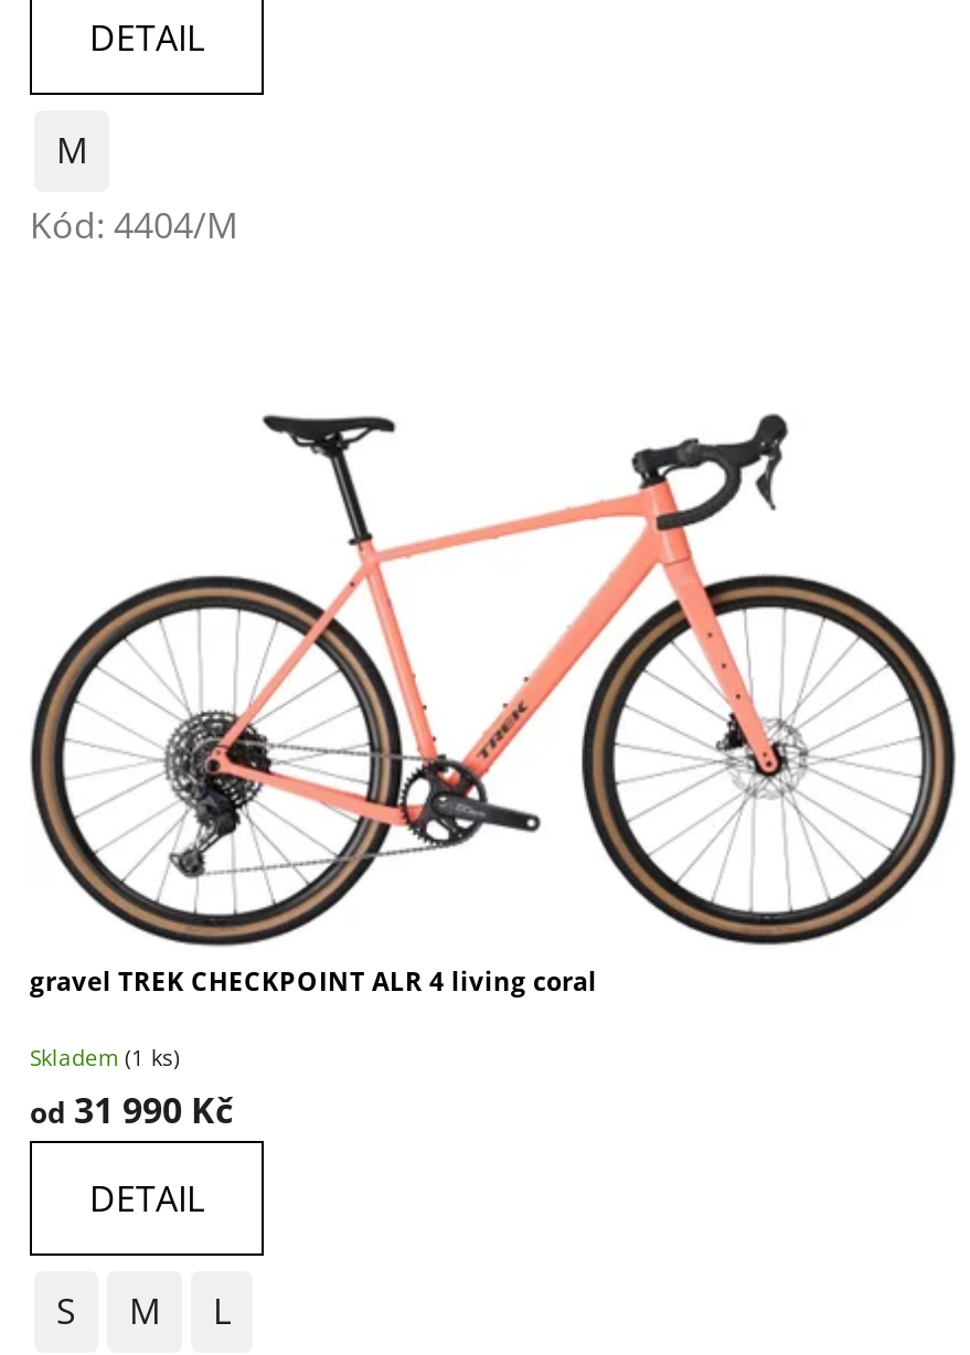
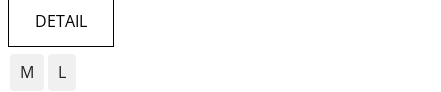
[30,202,237,250] Kód: 4404/M -> none
[30,412,957,1336] [image] | gravel TREK CHECKPOINT ALR 4 living coral | Skladem (1 ks) | od 31 990 Kč | DETAIL | S | M -> none

